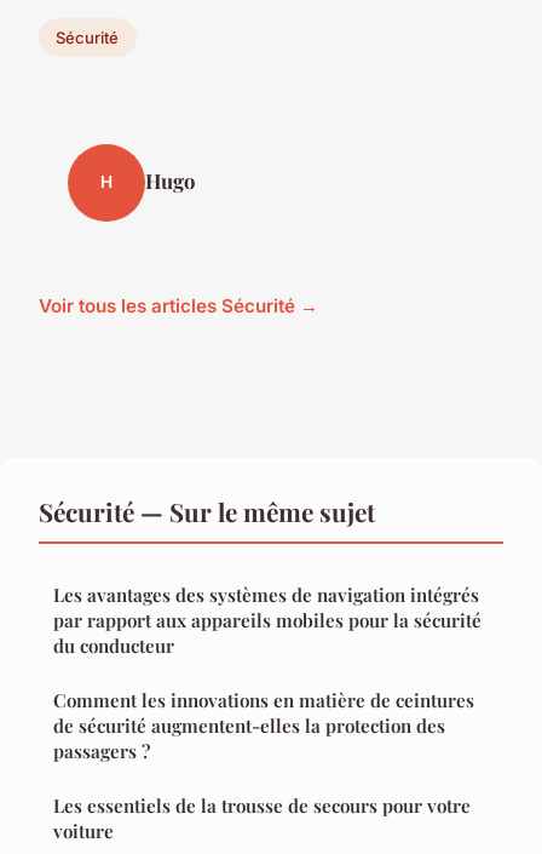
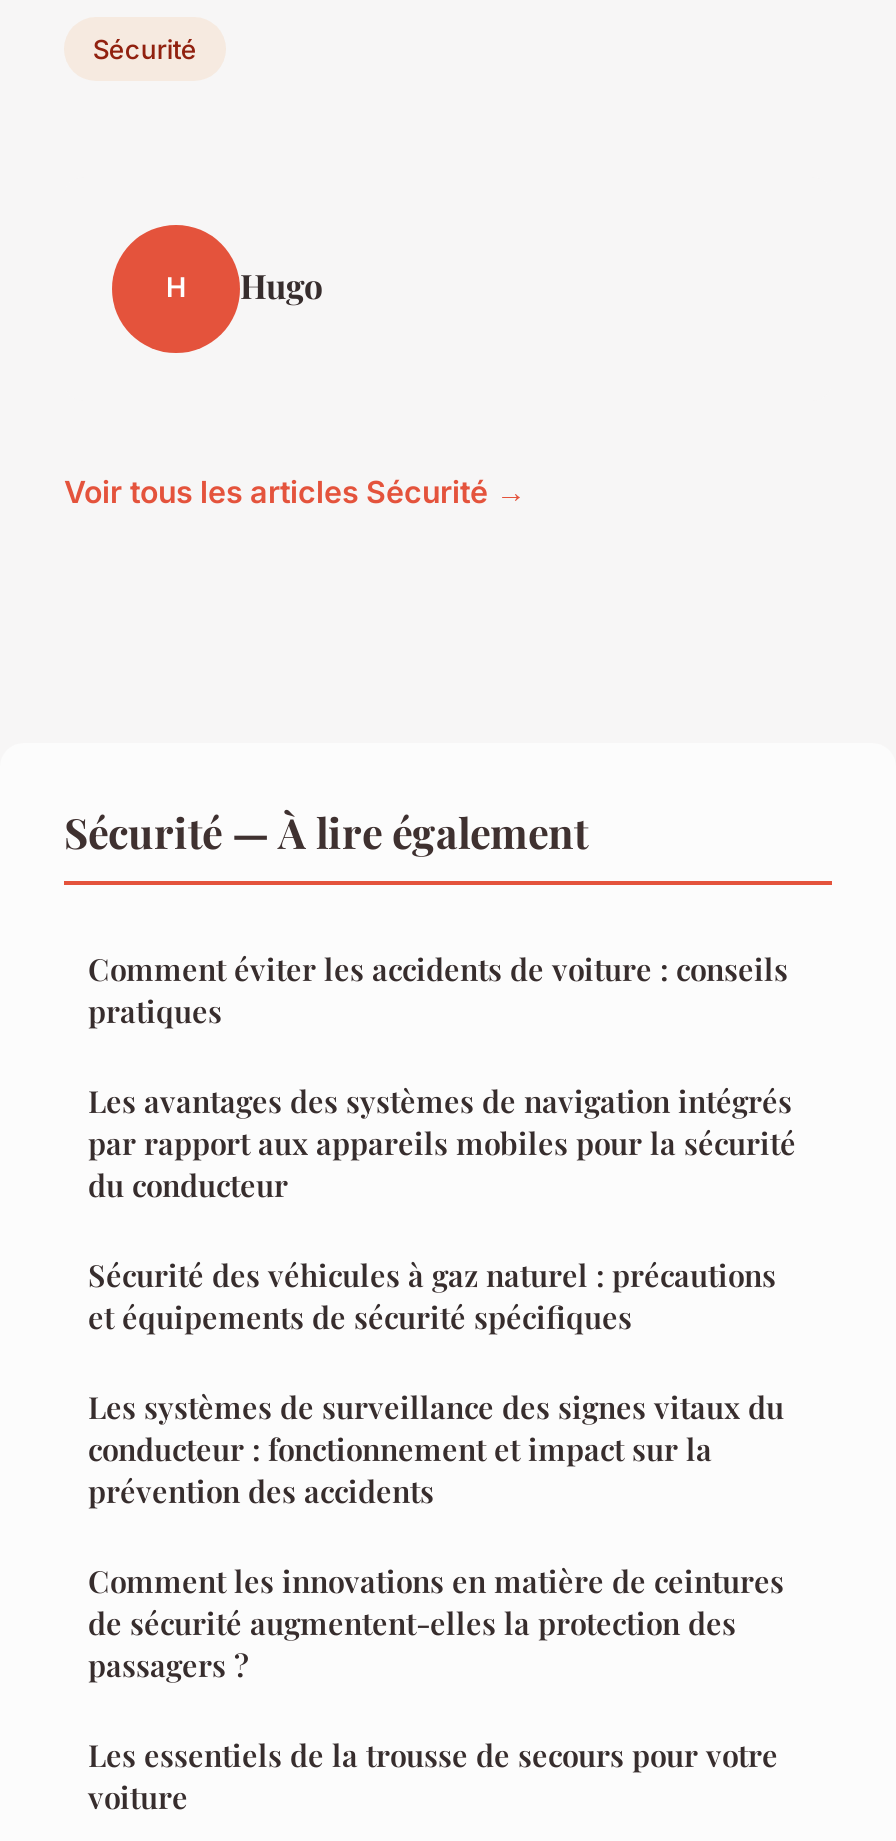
[39,494,375,528] Sécurité — Sur le même sujet -> [64,802,788,1030] Sécurité — À lire également | Comment éviter les accidents de voiture : conseils | pratiques
none -> [88,1254,784,1510] Sécurité des véhicules à gaz naturel : précautions | et équipements de sécurité spécifiques | Les systèmes de surveillance des signes vitaux du | conducteur : fonctionnement et impact sur la | prévention des accidents

